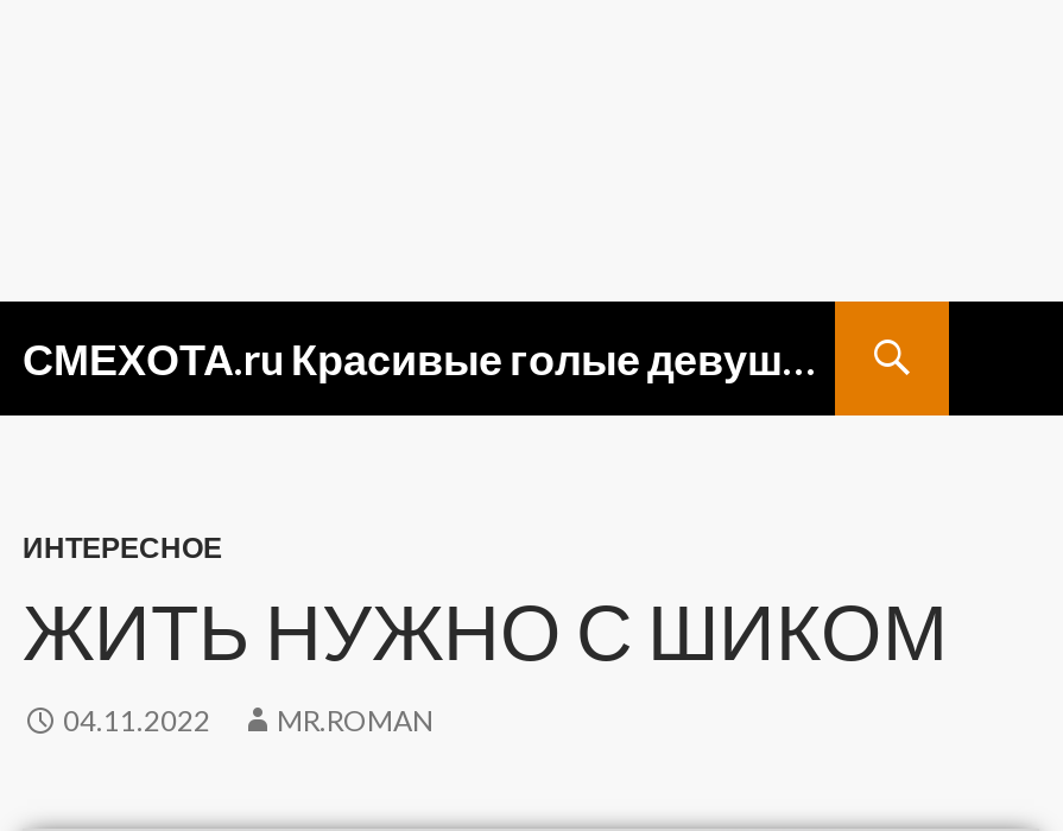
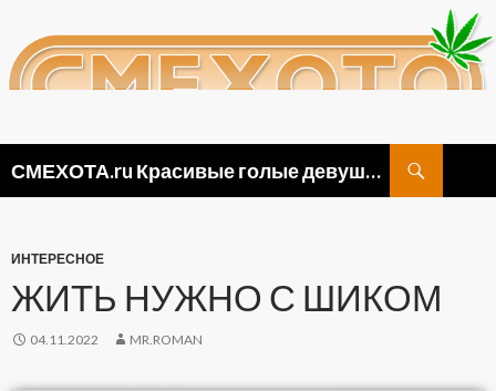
none -> [9,9,493,91] [image]

